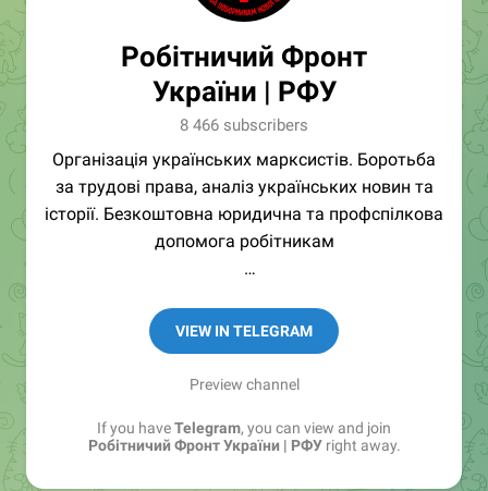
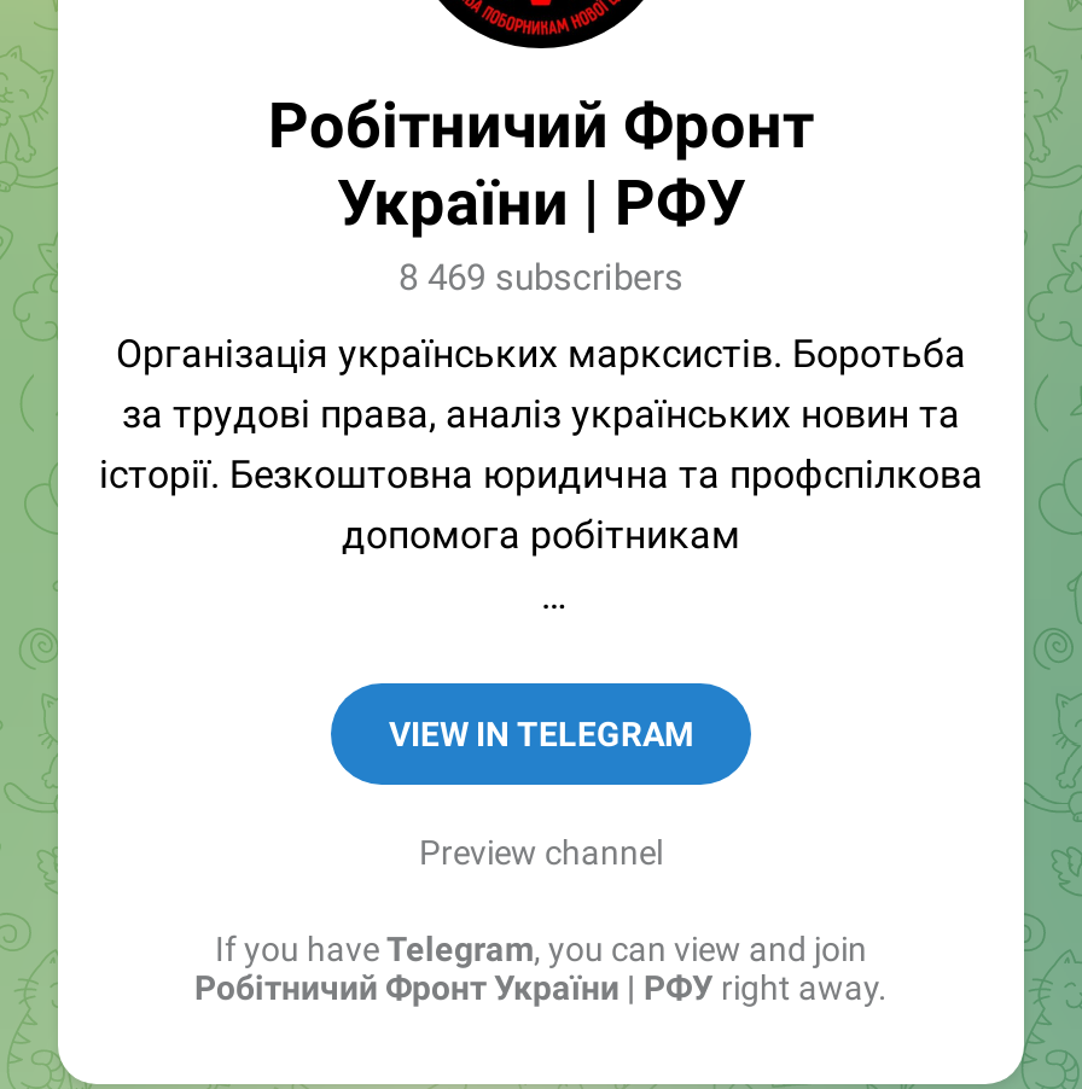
[180,115,308,135] 8 466 subscribers -> [399,256,683,299] 8 469 subscribers

